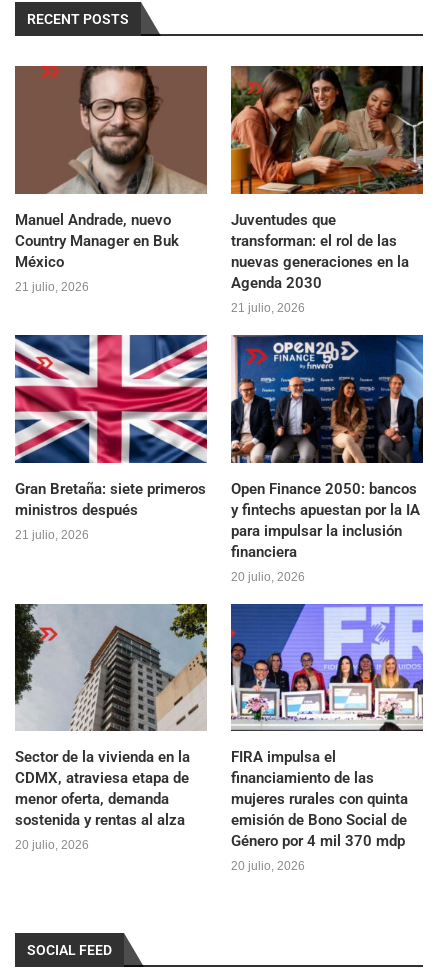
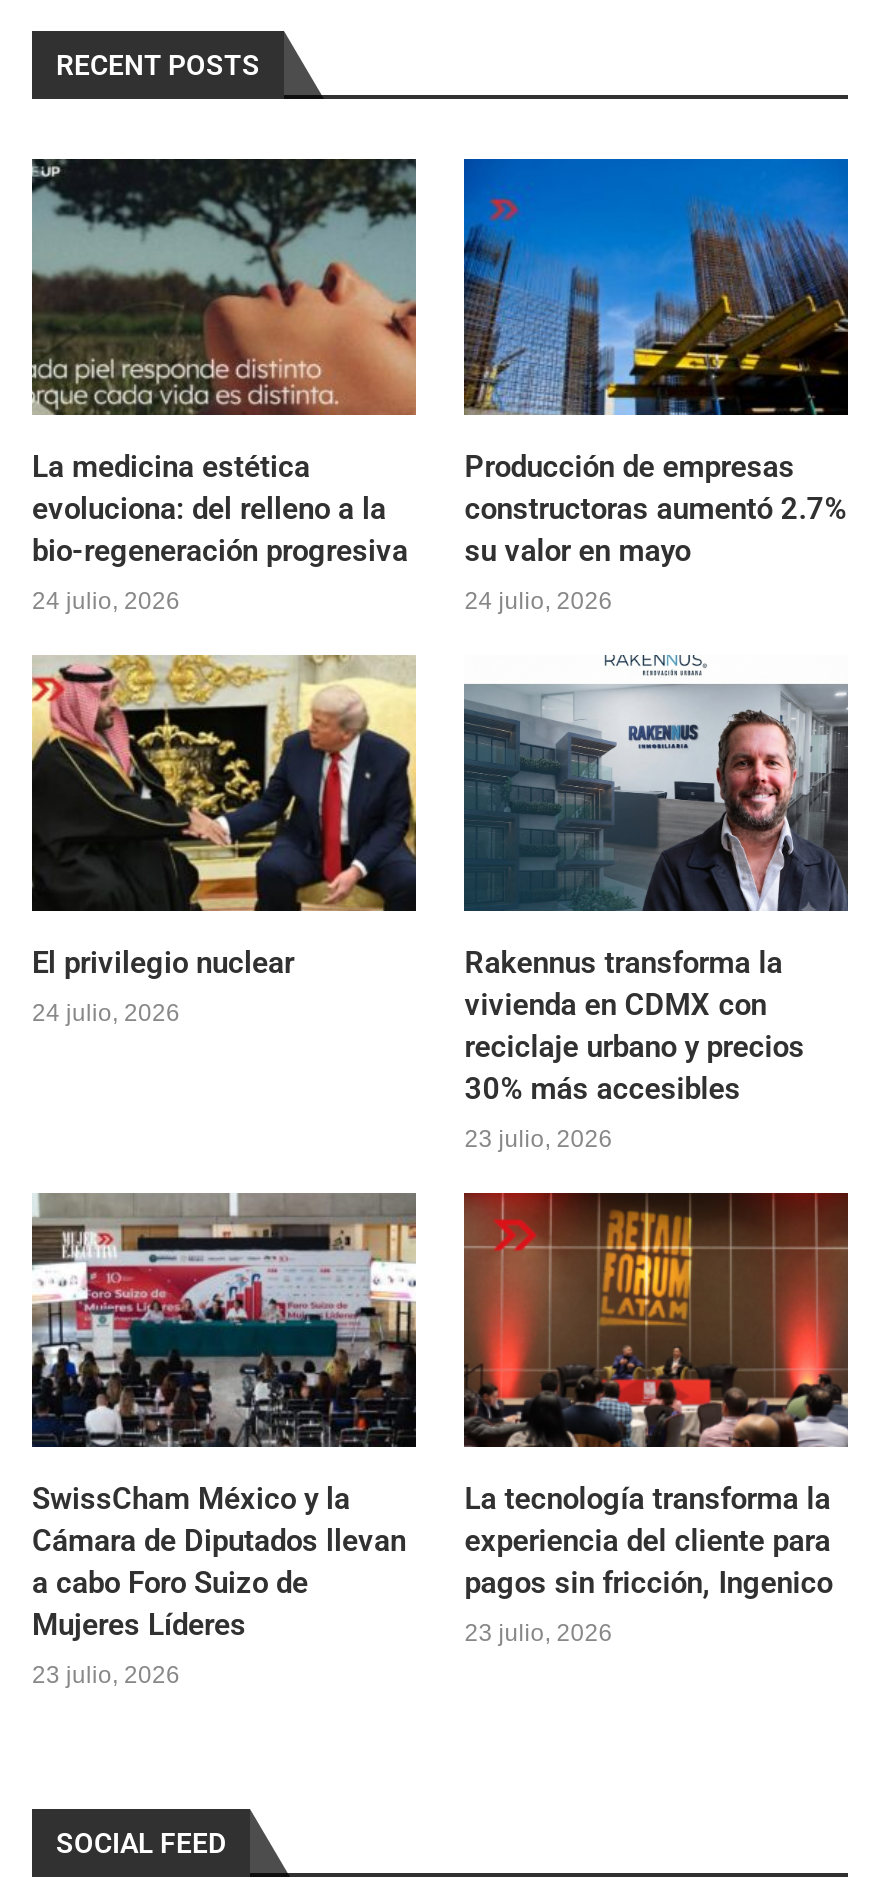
[15,65,207,271] [image] | Manuel Andrade, nuevo | Country Manager en Buk | México -> [30,157,418,569] [image] | La medicina estética | evoluciona: del relleno a la | bio-regeneración progresiva
[230,65,424,292] [image] | Juventudes que | transforman: el rol de las | nuevas generaciones en la | Agenda 2030 -> [462,157,850,569] [image] | Producción de empresas | constructoras aumentó 2.7% | su valor en mayo
[15,280,89,294] 21 julio, 2026 -> [32,587,180,615] 24 julio, 2026
[231,301,305,315] 21 julio, 2026 -> [464,587,612,615] 24 julio, 2026
[14,334,208,519] [image] | Gran Bretaña: siete primeros | ministros después -> [30,653,418,980] [image] | El privilegio nuclear
[230,334,424,561] [image] | Open Finance 2050: bancos | y fintechs apuestan por la IA | para impulsar la inclusión | financiera -> [462,653,850,1106] [image] | Rakennus transforma la | vivienda en CDMX con | reciclaje urbano y precios | 30% más accesibles
[15,528,89,542] 21 julio, 2026 -> [32,998,180,1026] 24 julio, 2026
[231,570,305,584] 20 julio, 2026 -> [464,1124,612,1152] 23 julio, 2026
[14,603,208,829] [image] | Sector de la vivienda en la | CDMX, atraviesa etapa de | menor oferta, demanda | sostenida y rentas al alza -> [30,1191,418,1644] [image] | SwissCham México y la | Cámara de Diputados llevan | a cabo Foro Suizo de | Mujeres Líderes
[231,603,424,850] [image] | FIRA impulsa el | financiamiento de las | mujeres rurales con quinta | emisión de Bono Social de | Género por 4 mil 370 mdp -> [462,1191,850,1602] [image] | La tecnología transforma la | experiencia del cliente para | pagos sin fricción, Ingenico
[15,838,89,852] 20 julio, 2026 -> [32,1662,180,1690] 23 julio, 2026
[231,859,305,873] 20 julio, 2026 -> [464,1620,612,1648] 23 julio, 2026

